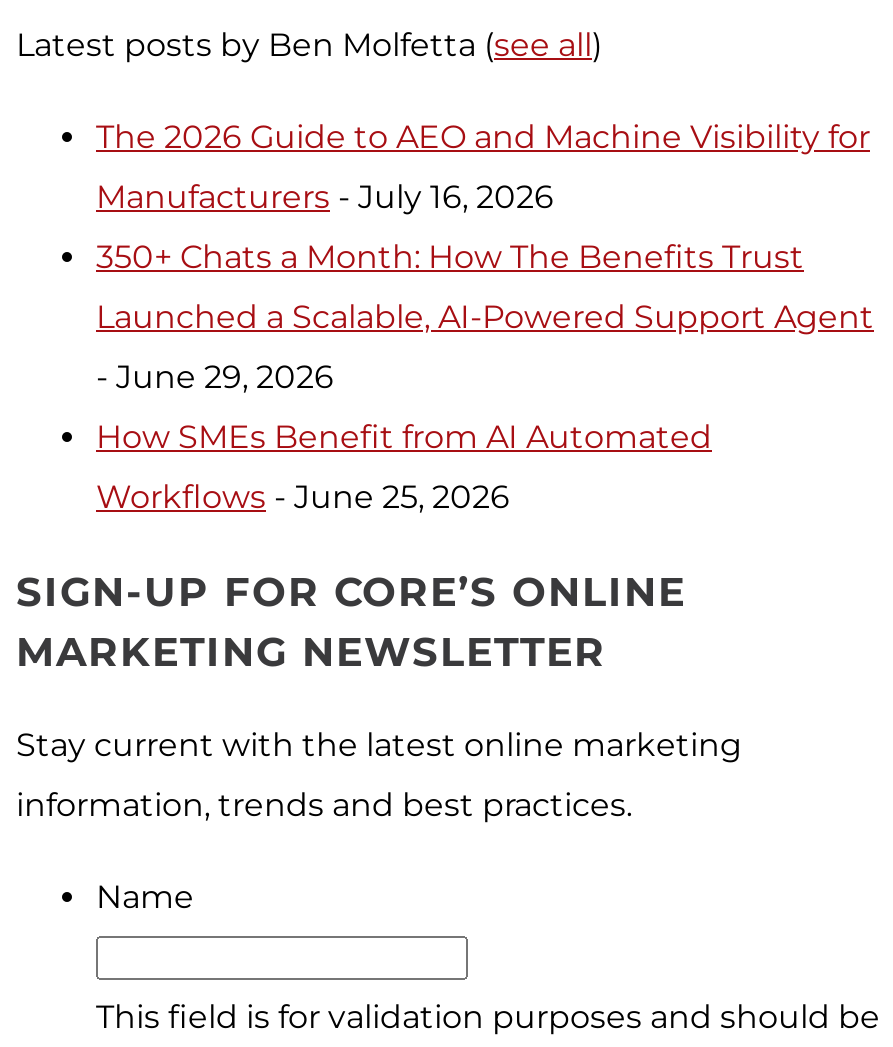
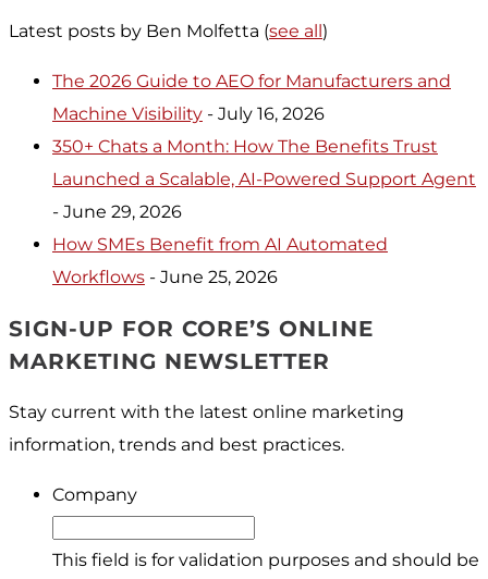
[96,119,870,157] The 2026 Guide to AEO and Machine Visibility for -> [52,71,451,92] The 2026 Guide to AEO for Manufacturers and
[96,179,554,217] Manufacturers - July 16, 2026 -> [52,104,325,124] Machine Visibility - July 16, 2026
[96,877,194,915] Name -> [52,484,137,504] Company

